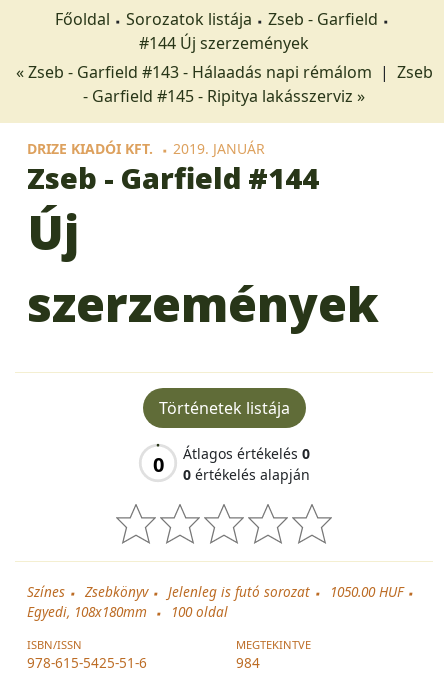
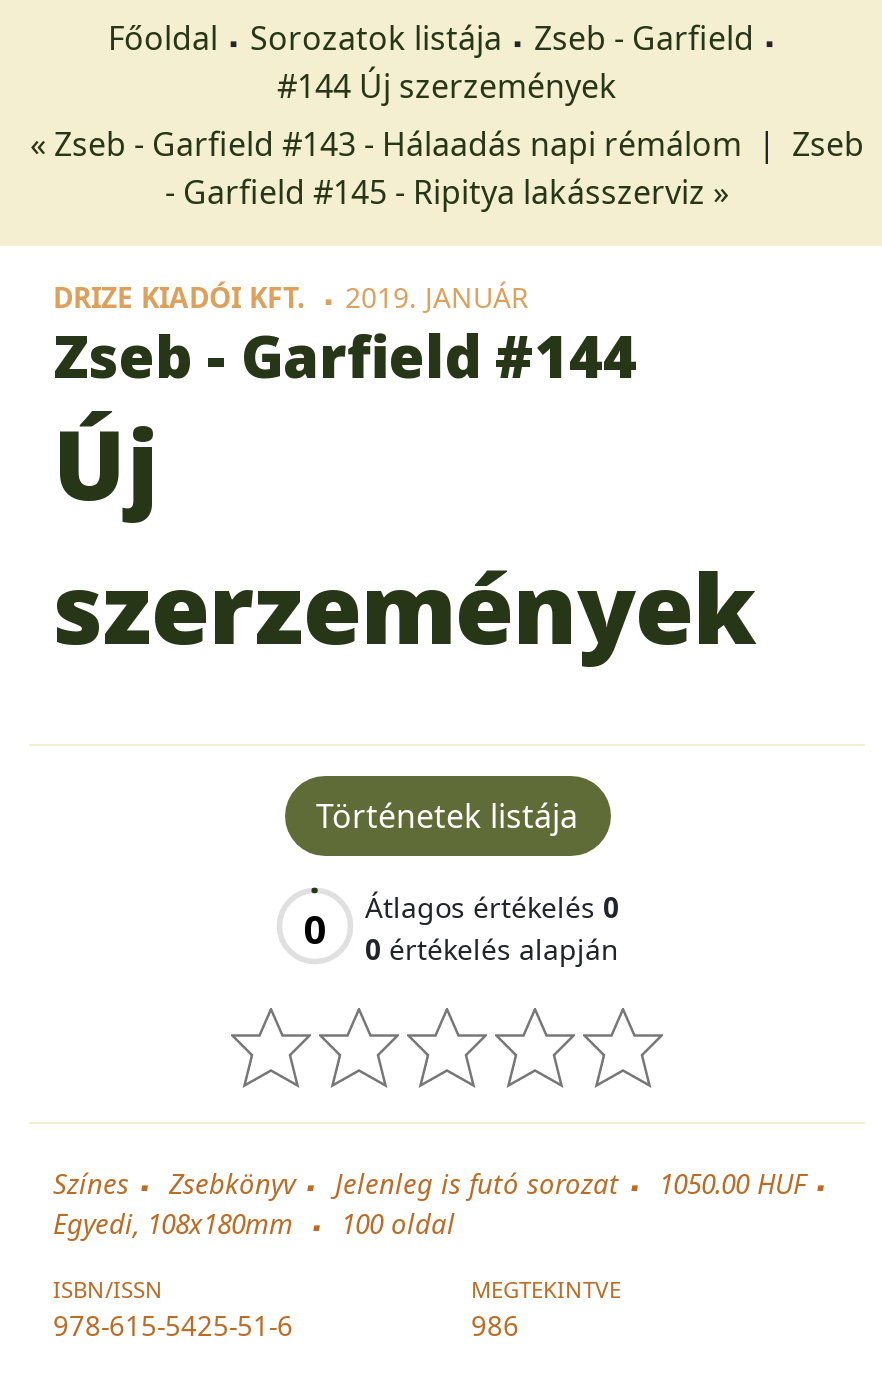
[236,653,260,672] 984 -> [471,1306,519,1344] 986

